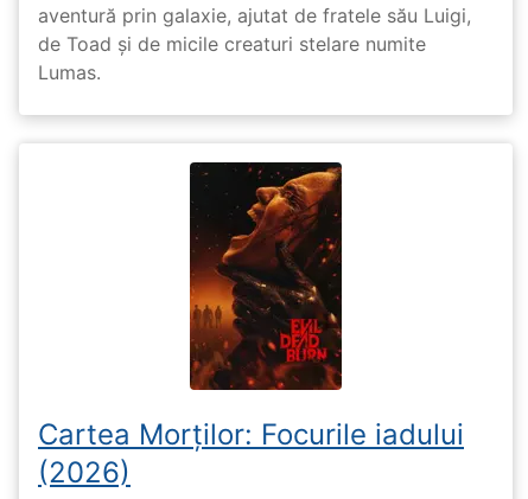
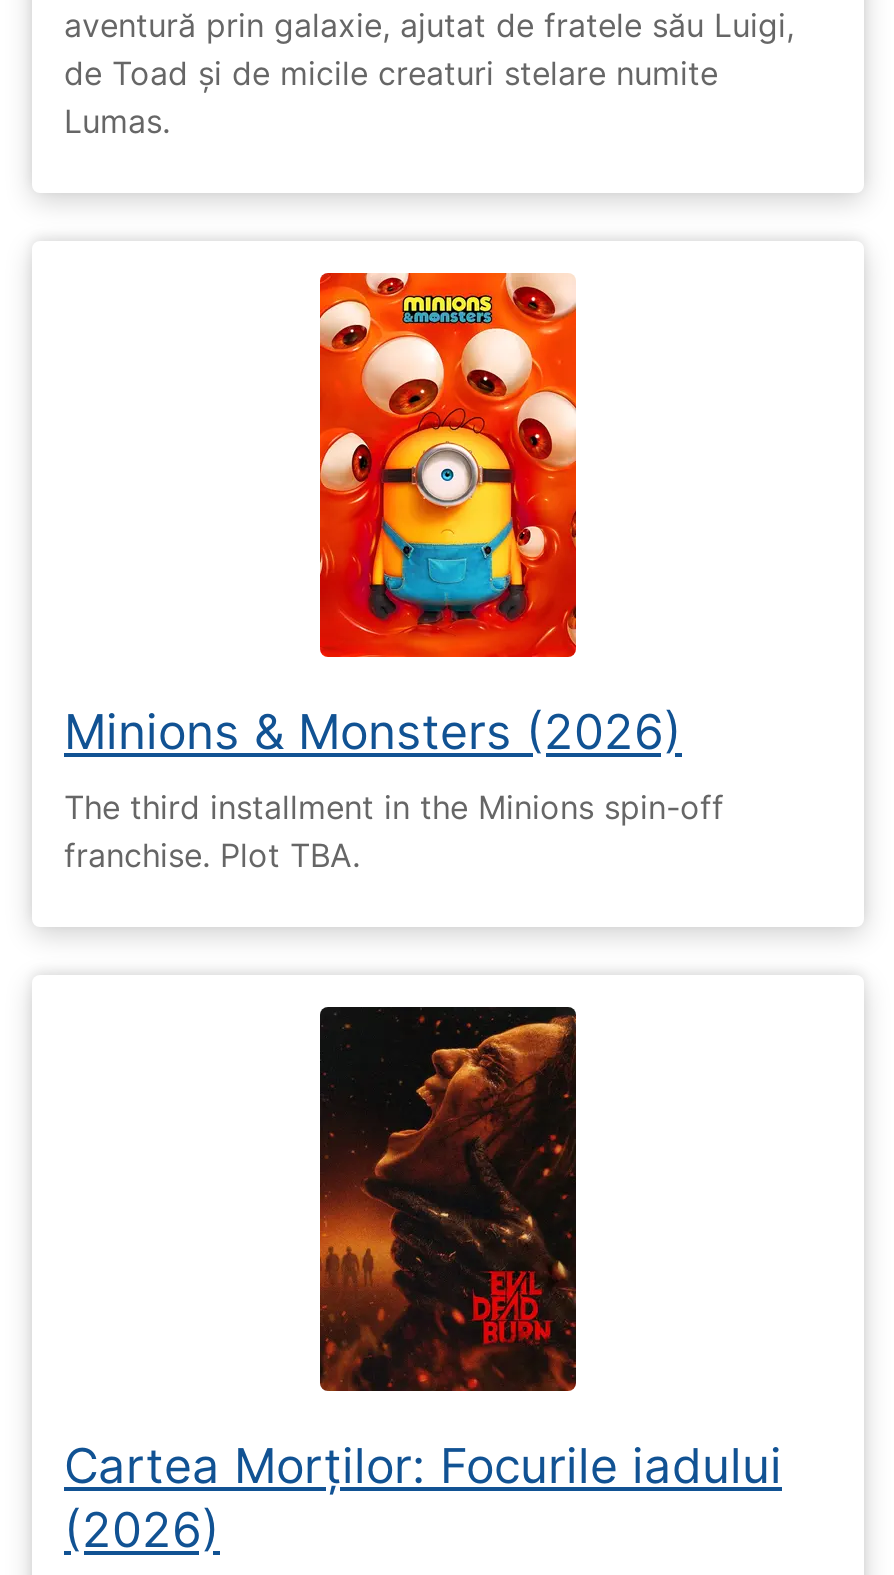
none -> [64,270,724,874] [image] | Minions & Monsters (2026) | The third installment in the Minions spin-off | franchise. Plot TBA.

